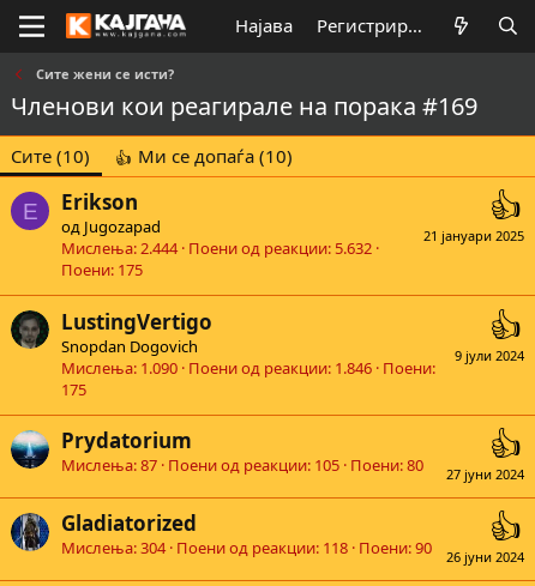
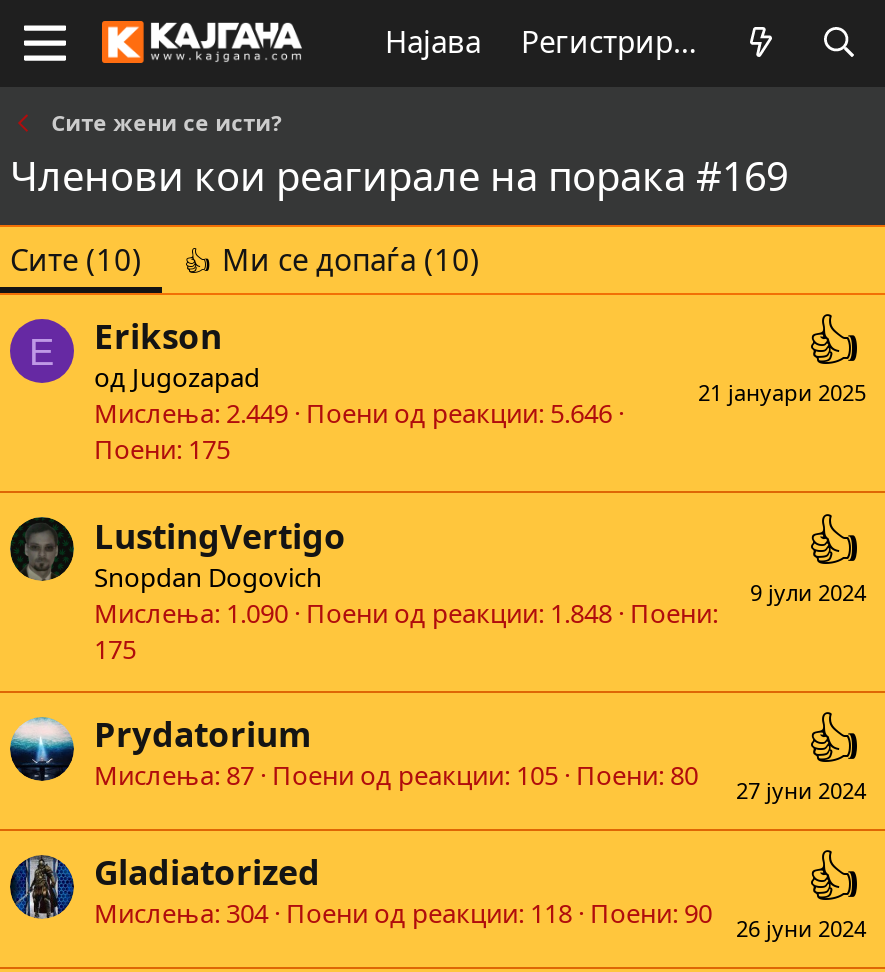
[61,238,372,259] Мислења 2.444 Поени од реакции 5.632 -> [94,396,612,432] Мислења 2.449 Поени од реакции 5.646
[61,357,432,378] Мислења 1.090 Поени од реакции 1.846 Поени -> [94,594,712,630] Мислења 1.090 Поени од реакции 1.848 Поени

